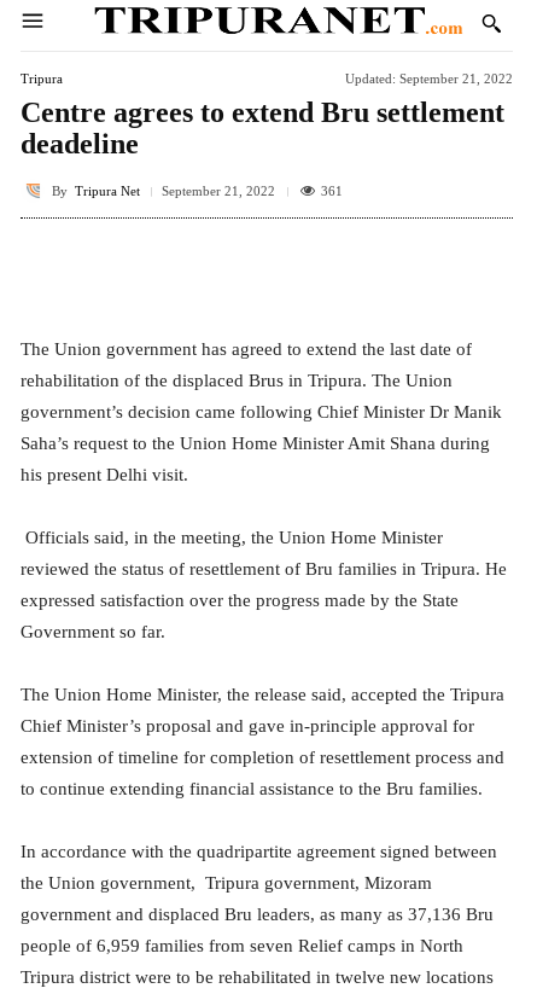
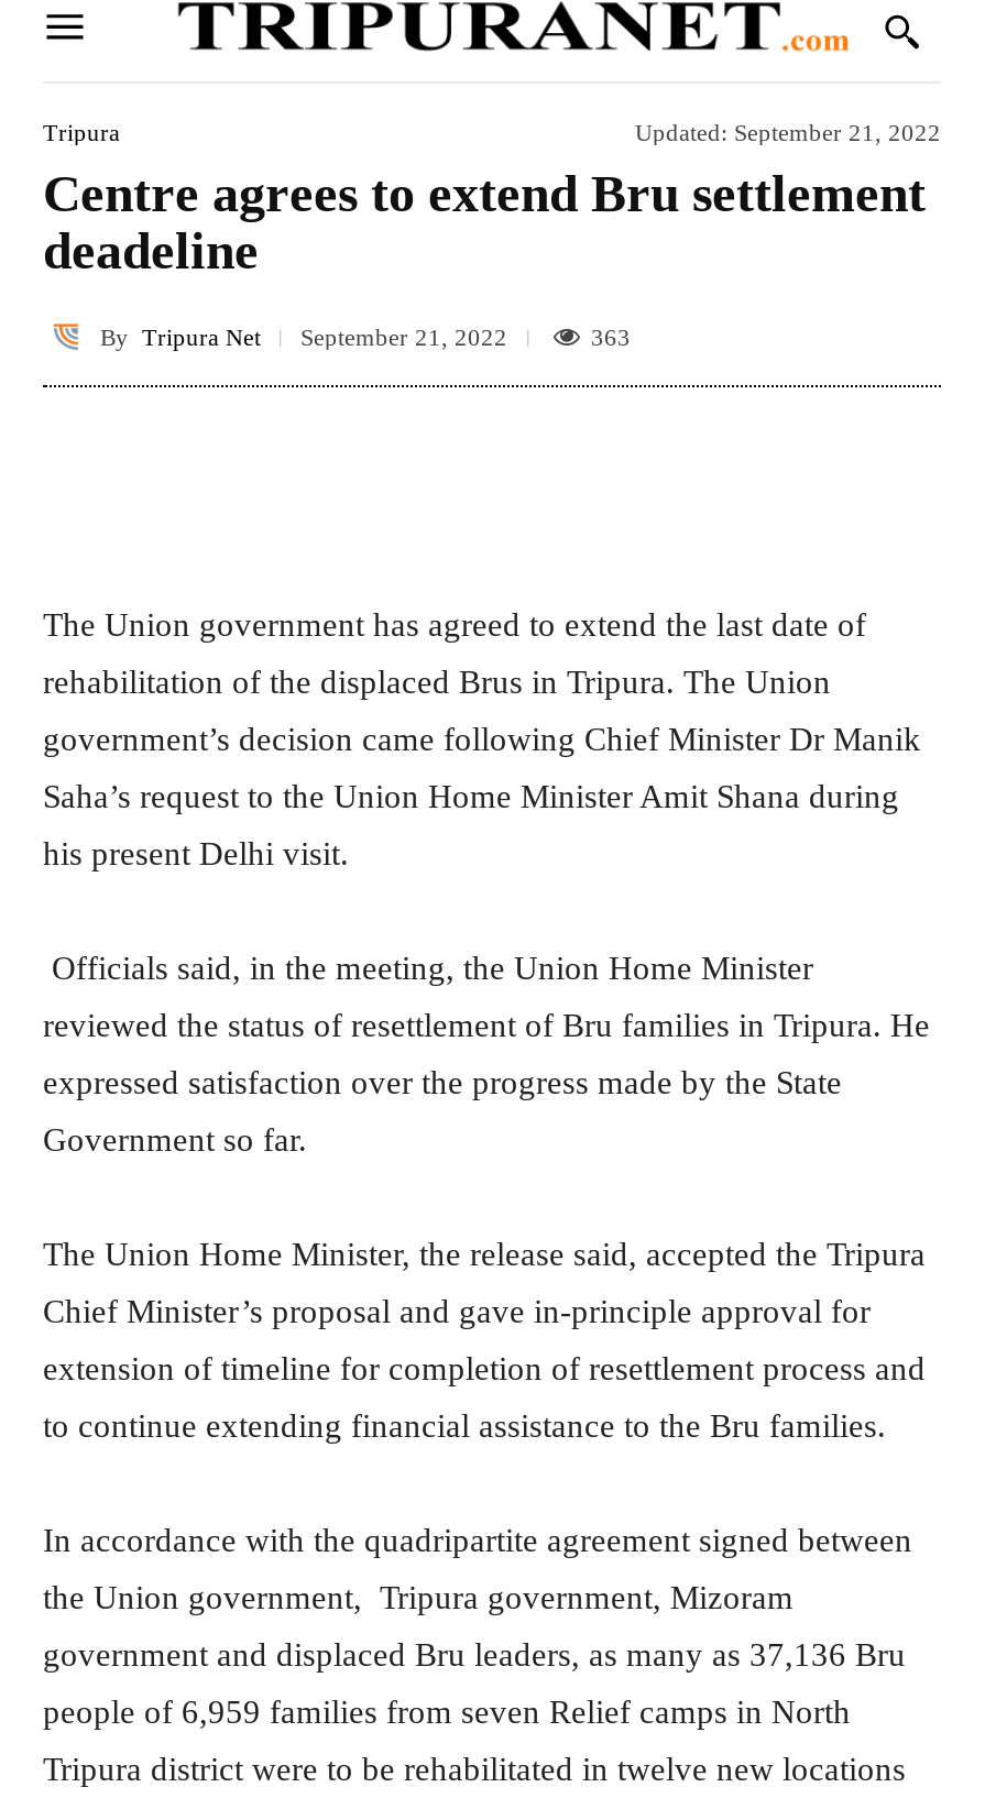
[321,183,343,198] 361 -> [591,323,631,350] 363

